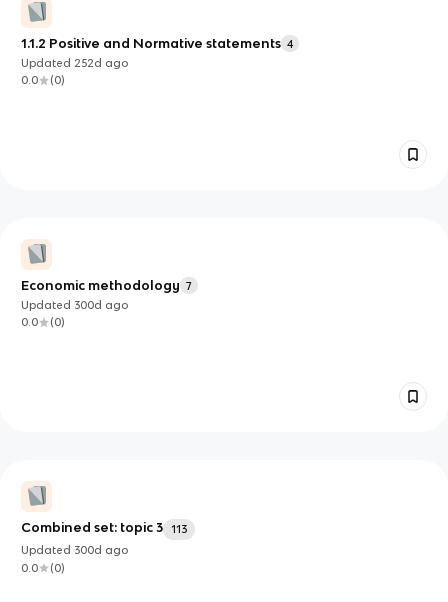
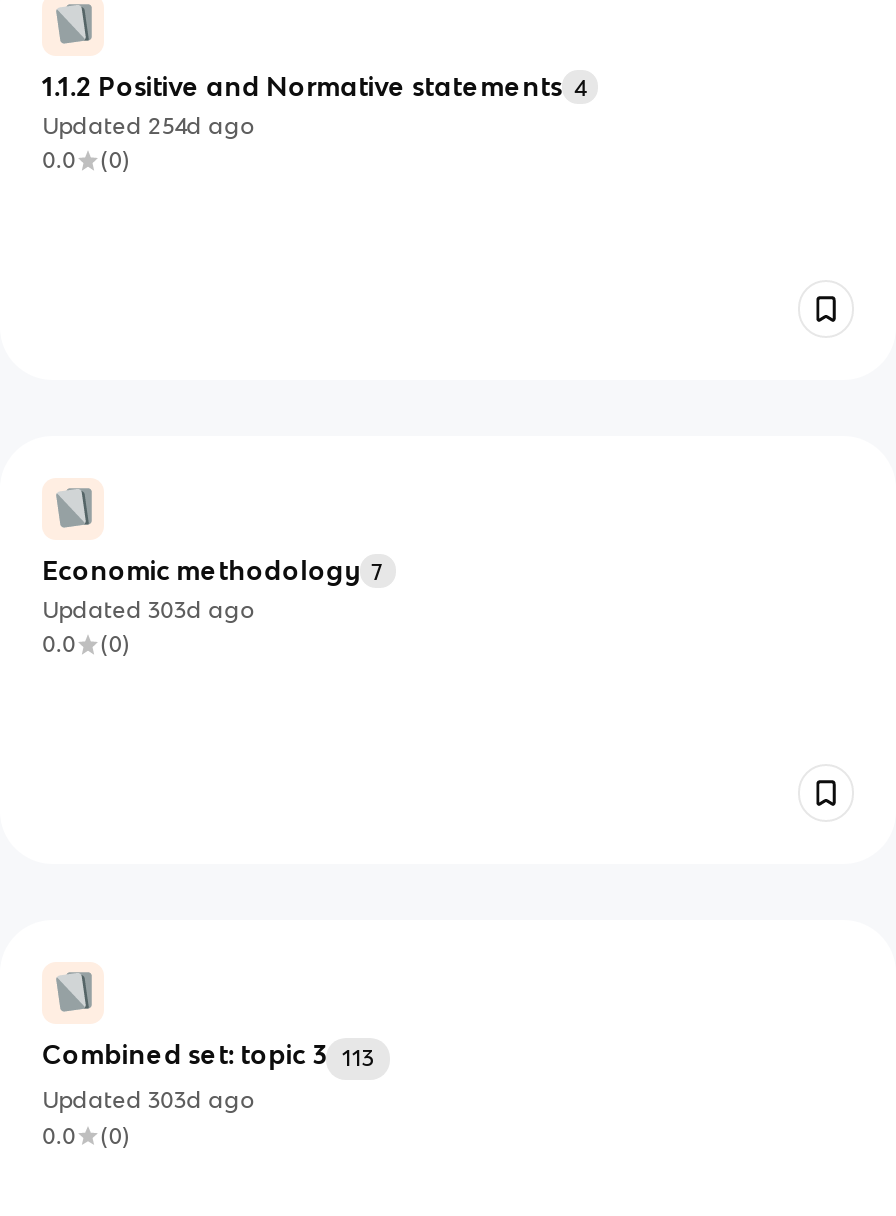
[21,57,128,69] Updated 252d ago -> [42,114,254,138] Updated 254d ago
[21,299,128,311] Updated 300d ago -> [42,598,254,622] Updated 303d ago
[21,544,128,556] Updated 300d ago -> [42,1089,254,1113] Updated 303d ago

